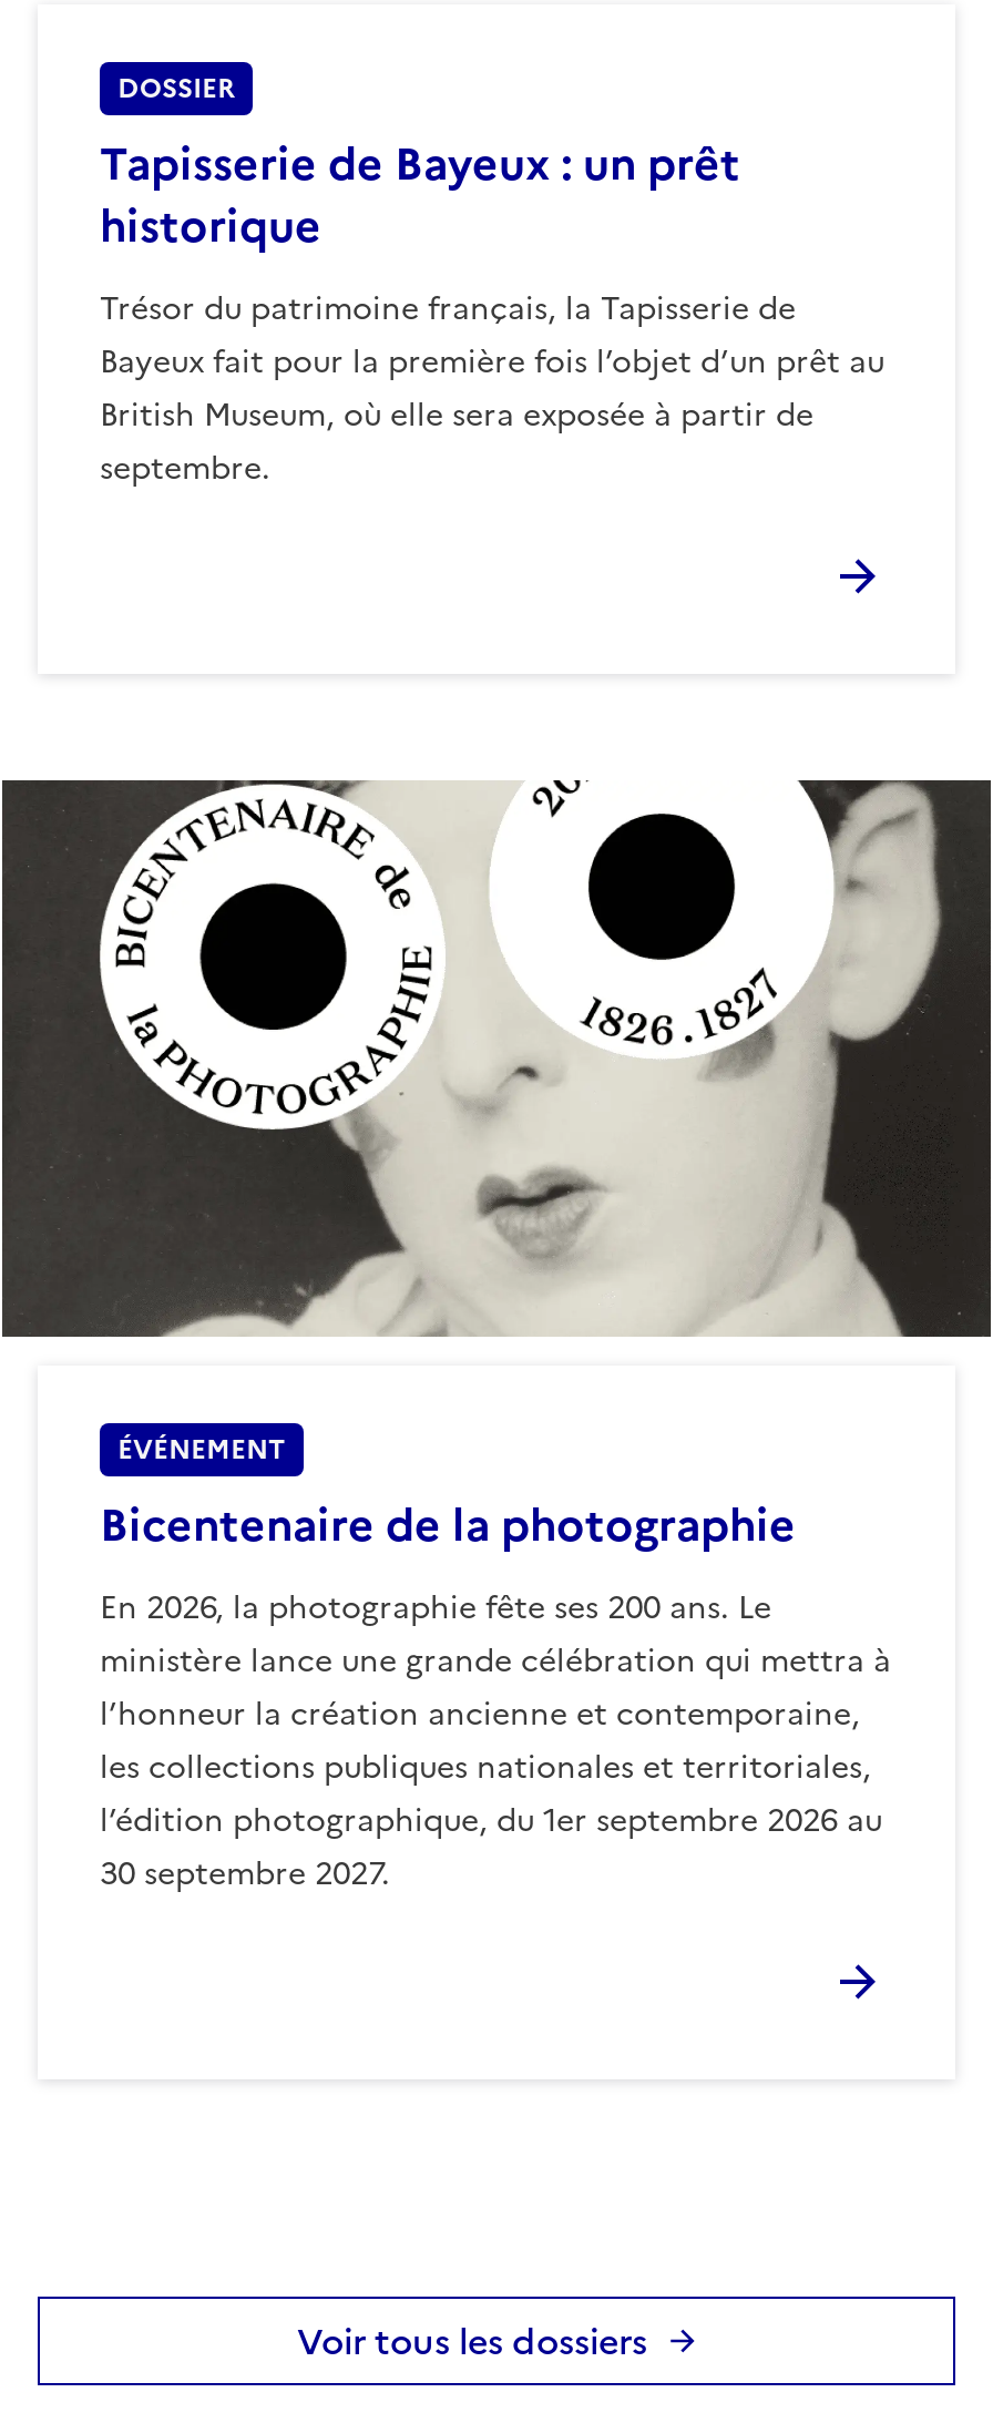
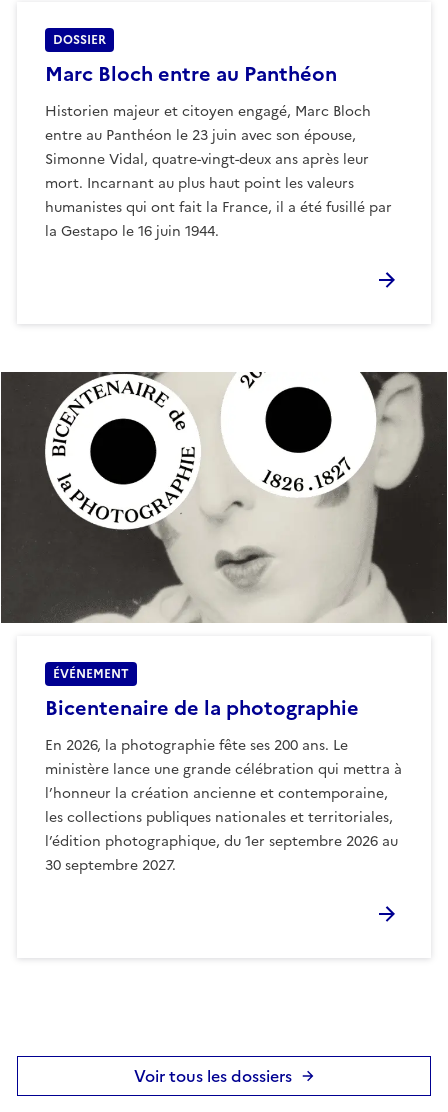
[100,131,884,492] Tapisserie de Bayeux : un prêt | historique | Trésor du patrimoine français, la Tapisserie de | Bayeux fait pour la première fois l’objet d’un prêt au | British Museum, où elle sera exposée à partir de | septembre. -> [45,59,392,242] Marc Bloch entre au Panthéon | Historien majeur et citoyen engagé, Marc Bloch | entre au Panthéon le 23 juin avec son épouse, | Simonne Vidal, quatre-vingt-deux ans après leur | mort. Incarnant au plus haut point les valeurs | humanistes qui ont fait la France, il a été fusillé par | la Gestapo le 16 juin 1944.

